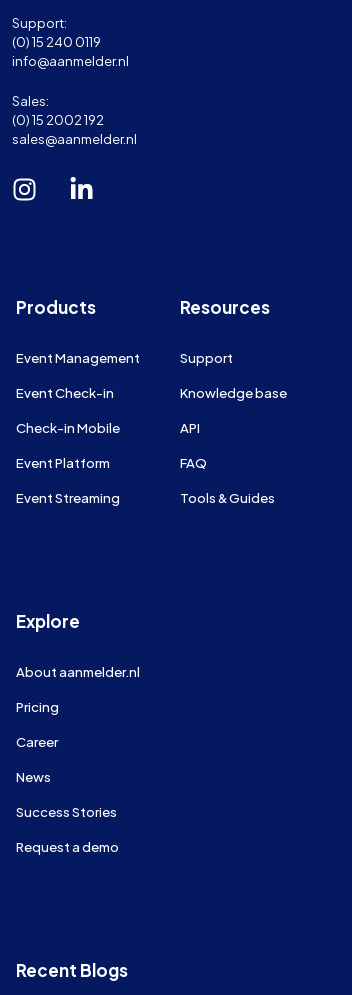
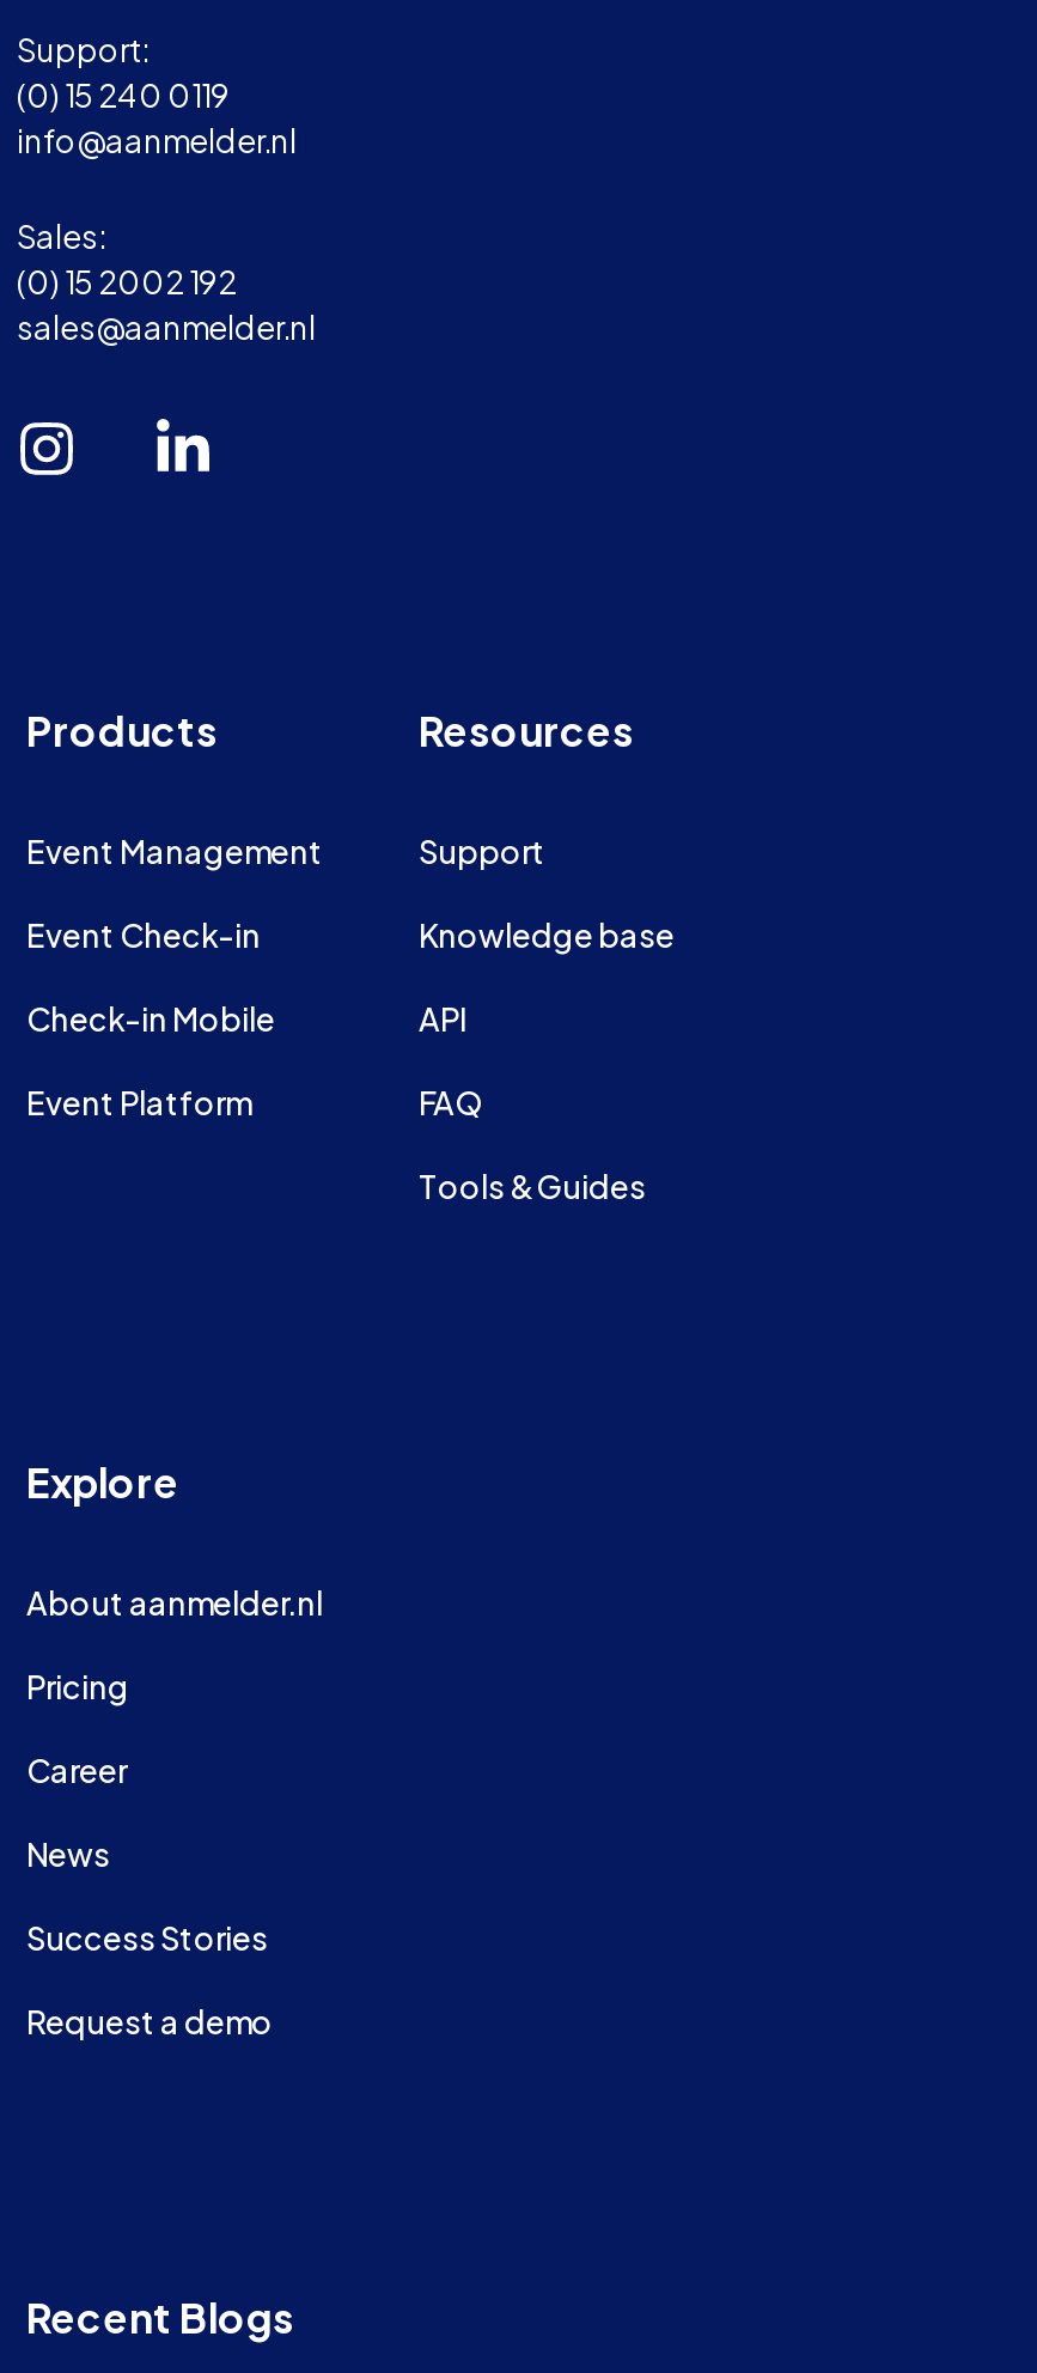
[16,489,120,506] Event Streaming -> none

